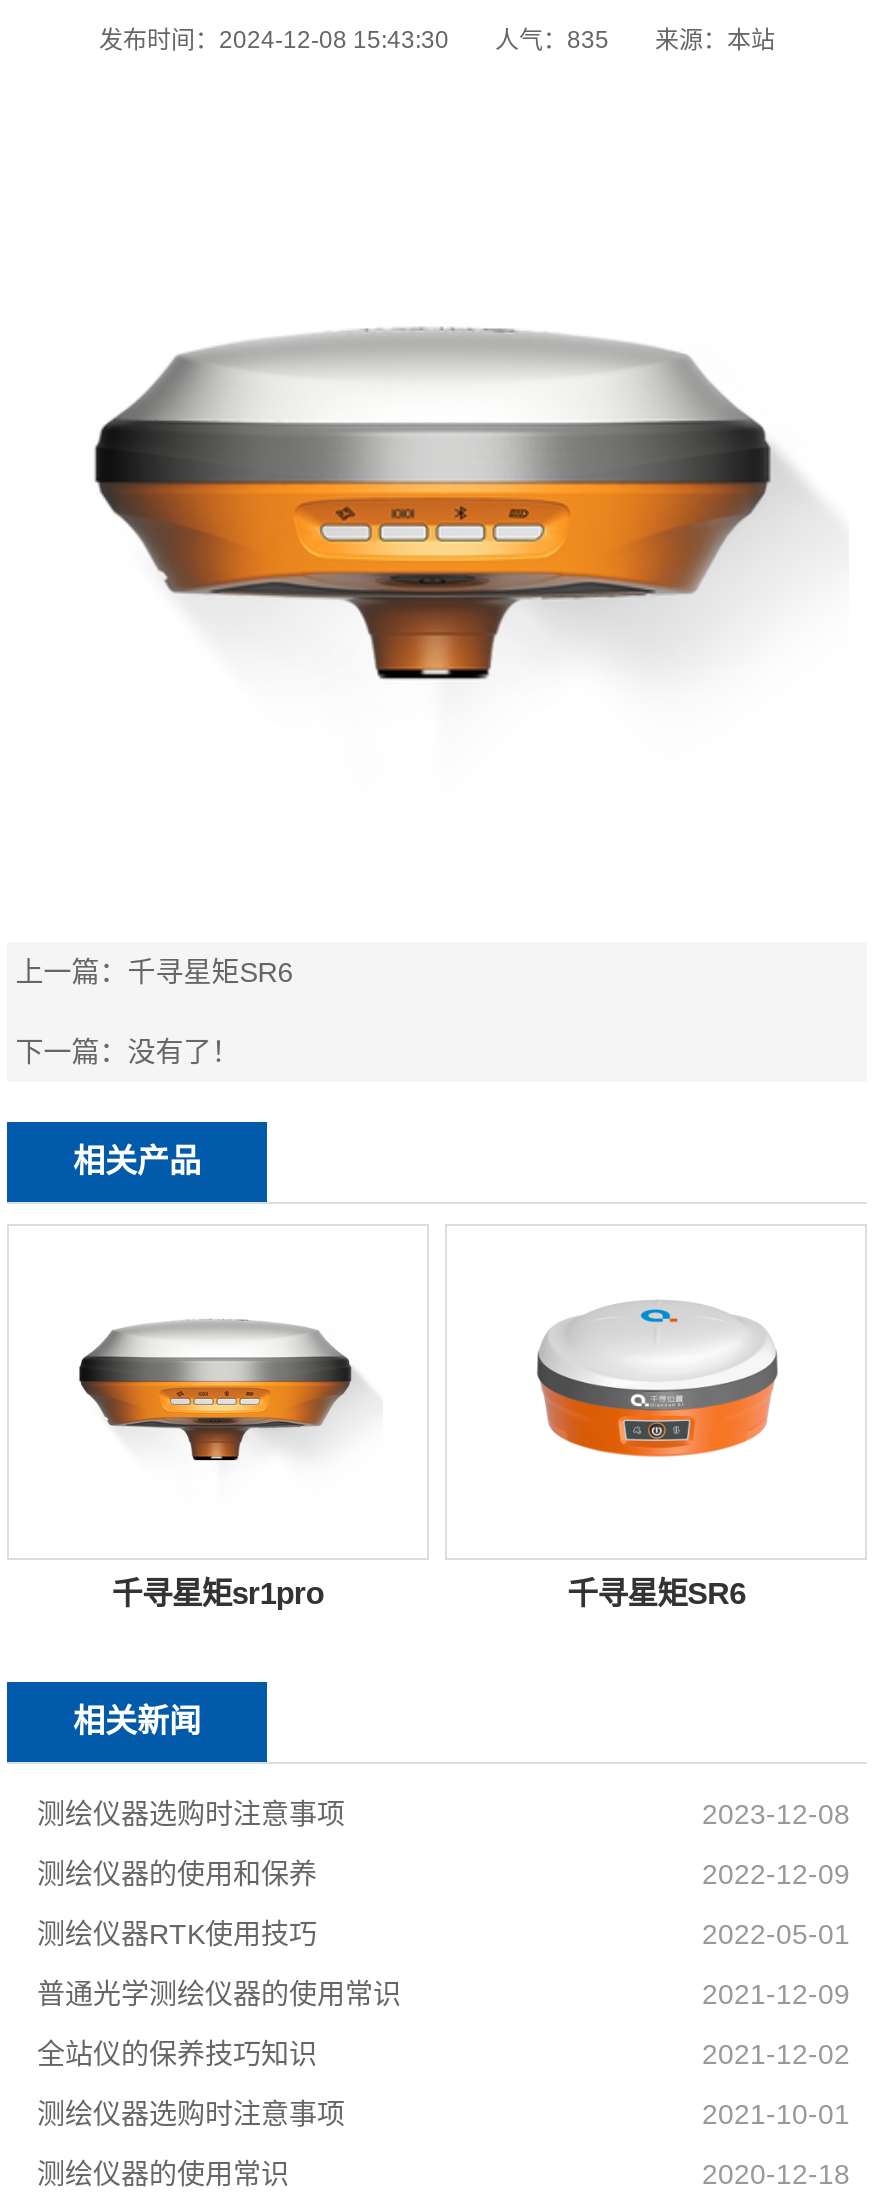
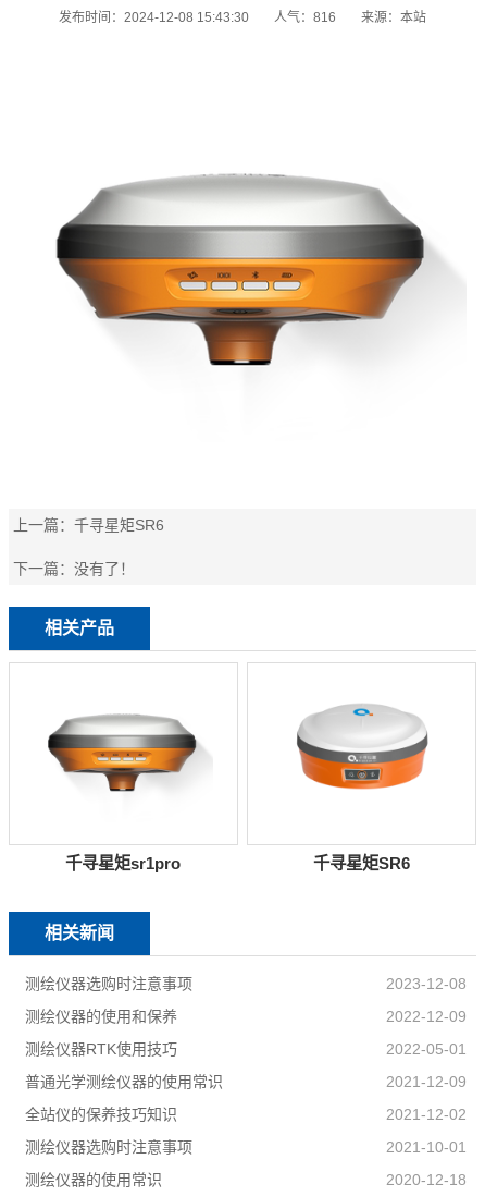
[99,26,775,54] 发布时间：2024-12-08 15:43:30 人气：835 来源：本站 -> [59,10,426,25] 发布时间：2024-12-08 15:43:30 人气：816 来源：本站

